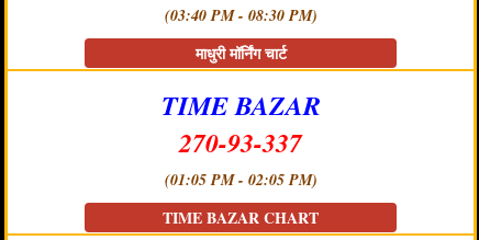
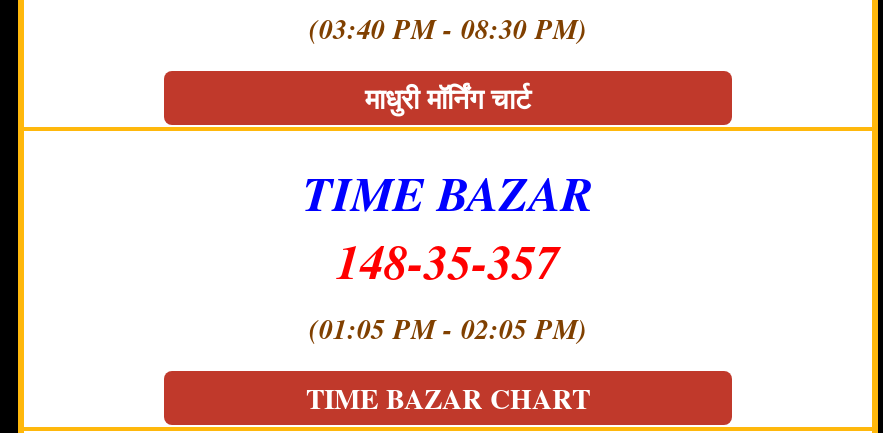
[179,124,302,161] 270-93-337 -> [336,227,560,295] 148-35-357

